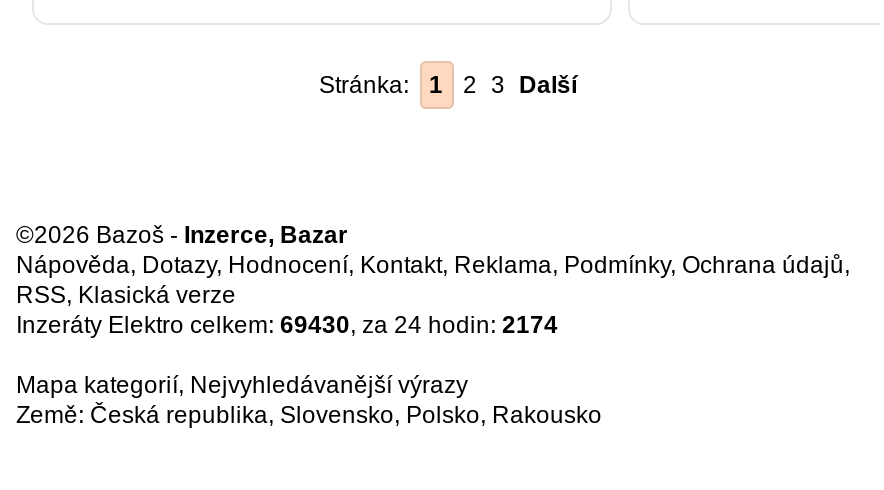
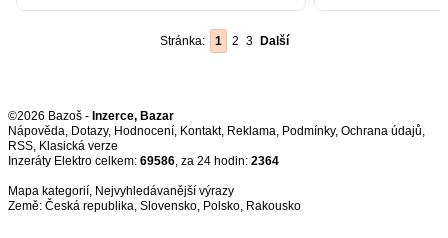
[16,311,558,339] Inzeráty Elektro celkem: 69430, za 24 hodin: 2174 -> [8,154,279,168] Inzeráty Elektro celkem: 69586, za 24 hodin: 2364

